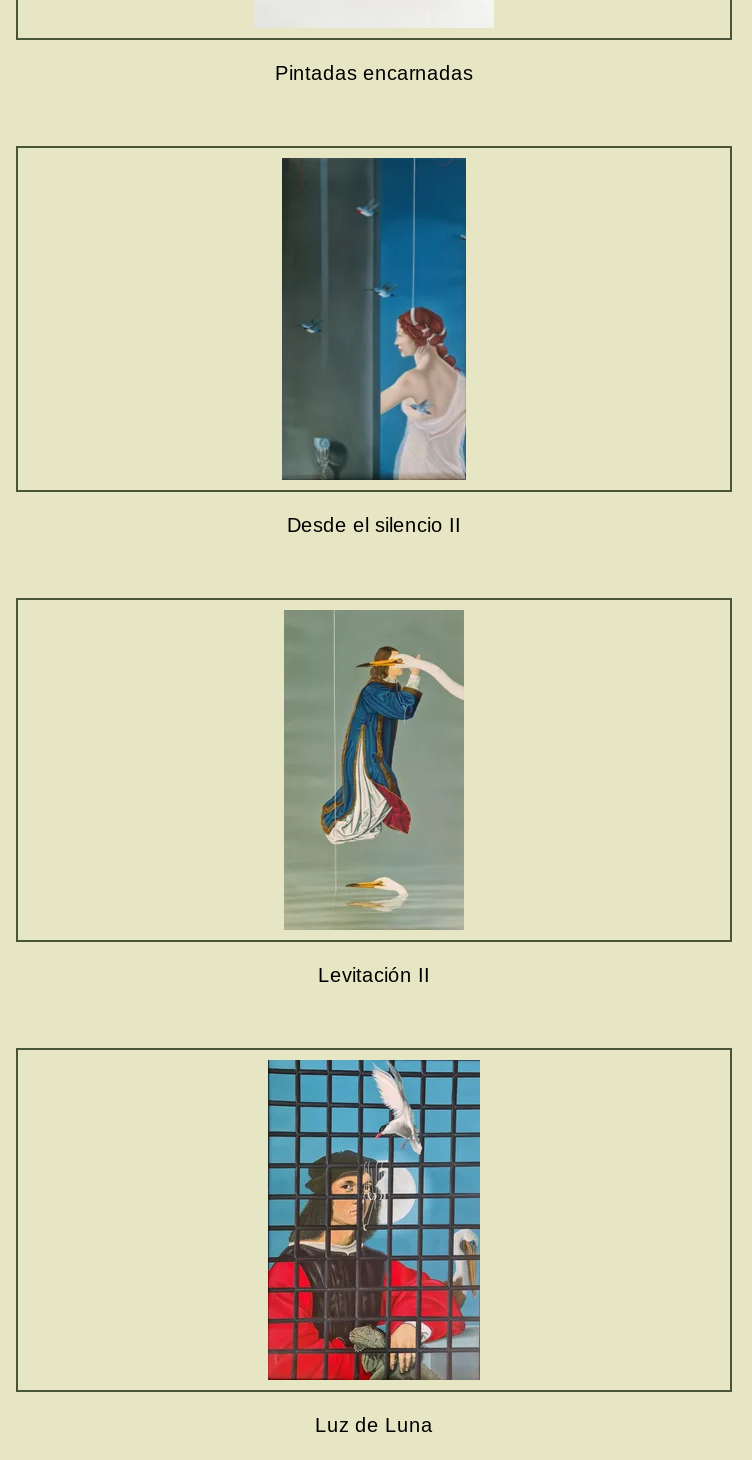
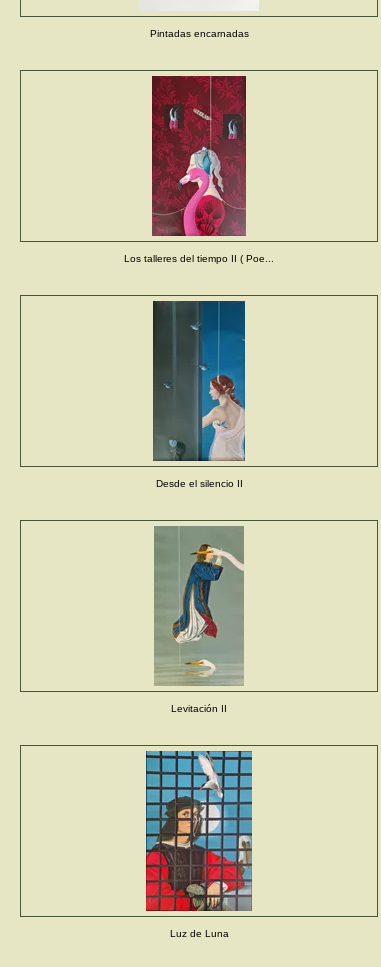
none -> [124,75,274,264] [image] | Los talleres del tiempo II ( Poe...

